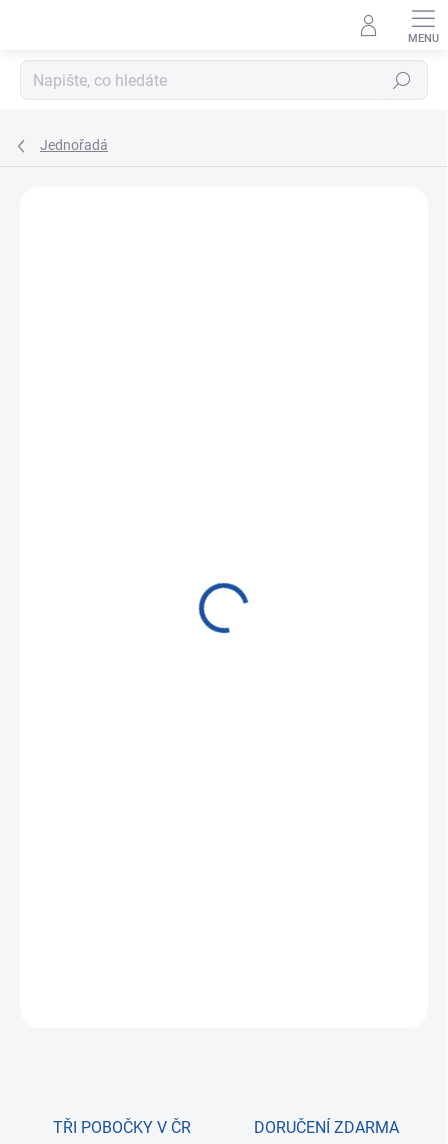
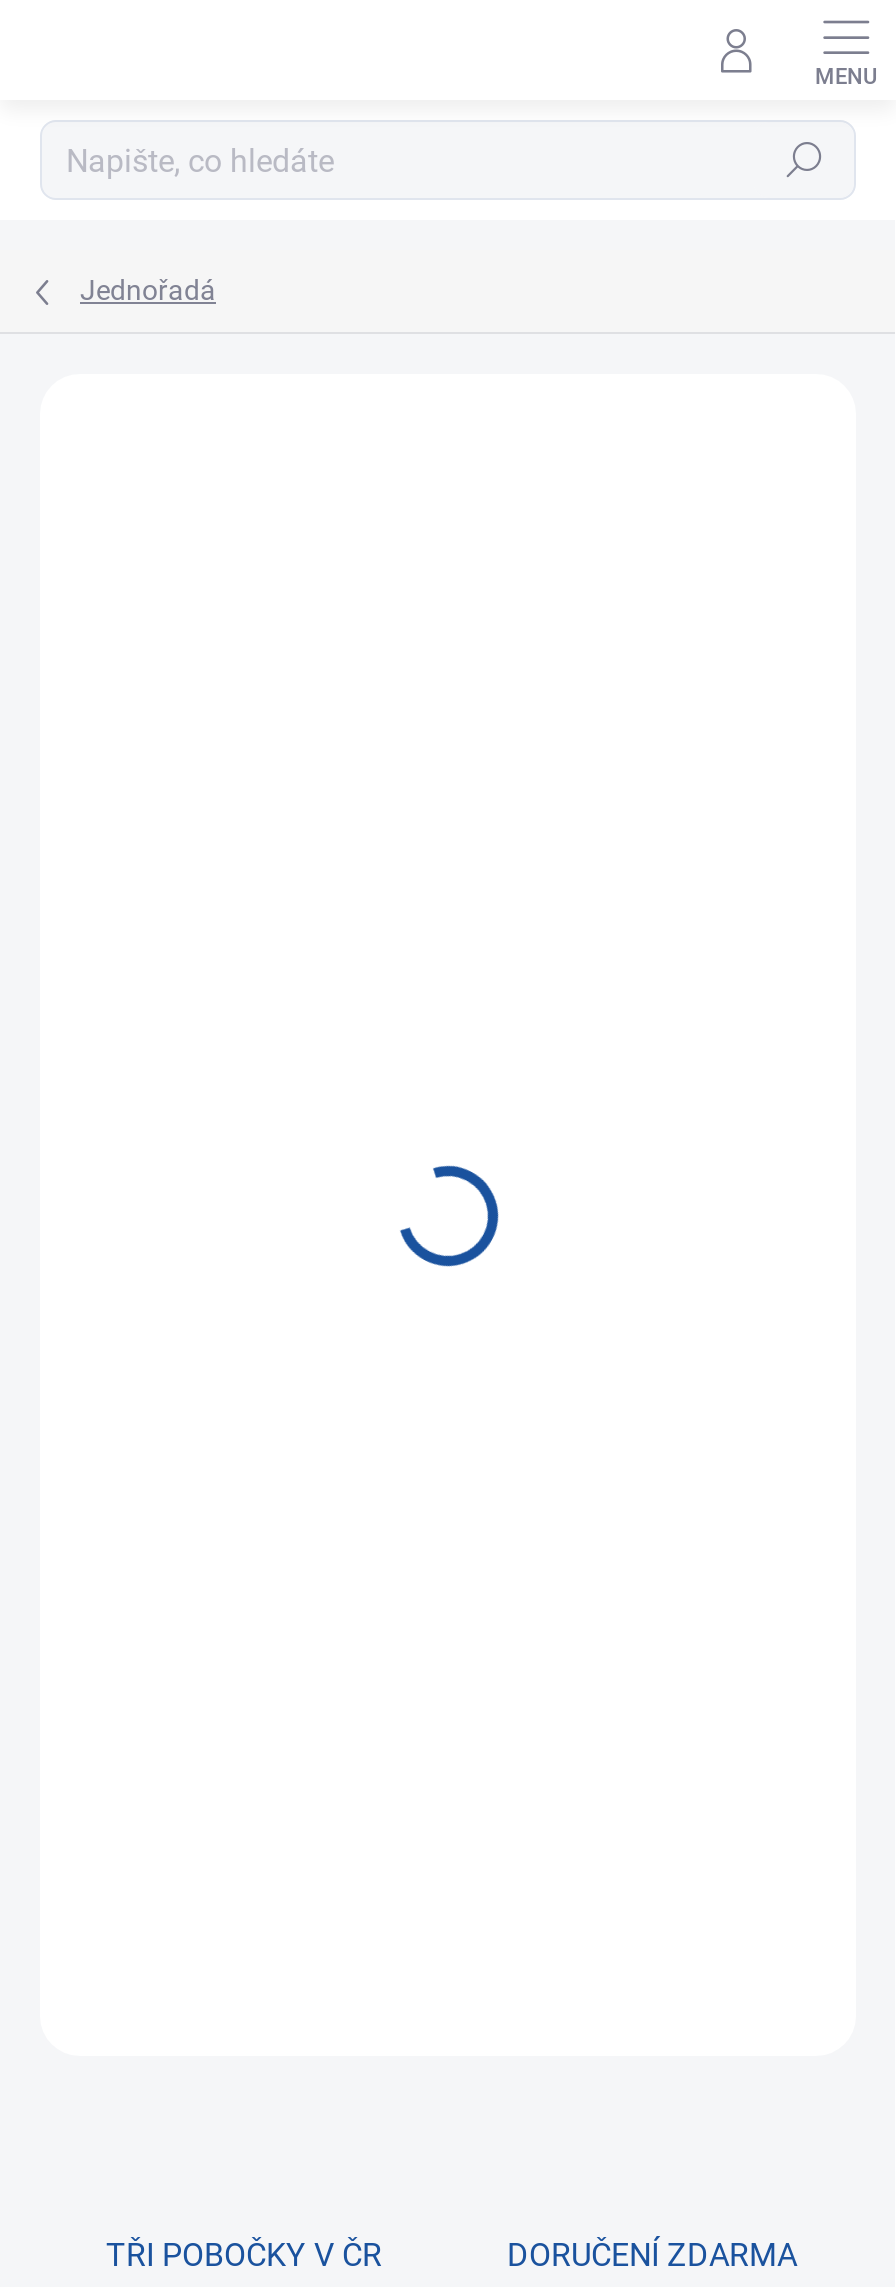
[197,583,250,633] [image] -> [396,1166,502,1266] [image]

